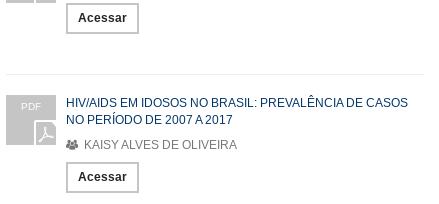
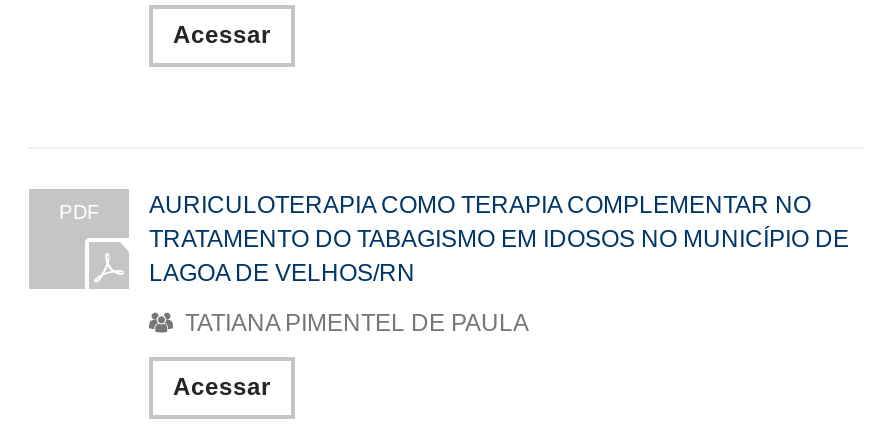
[66,96,408,127] HIV/AIDS EM IDOSOS NO BRASIL: PREVALÊNCIA DE CASOS | NO PERÍODO DE 2007 A 2017 -> [149,190,849,286] AURICULOTERAPIA COMO TERAPIA COMPLEMENTAR NO | TRATAMENTO DO TABAGISMO EM IDOSOS NO MUNICÍPIO DE | LAGOA DE VELHOS/RN
[81,138,237,152] KAISY ALVES DE OLIVEIRA -> [179,308,529,336] TATIANA PIMENTEL DE PAULA

